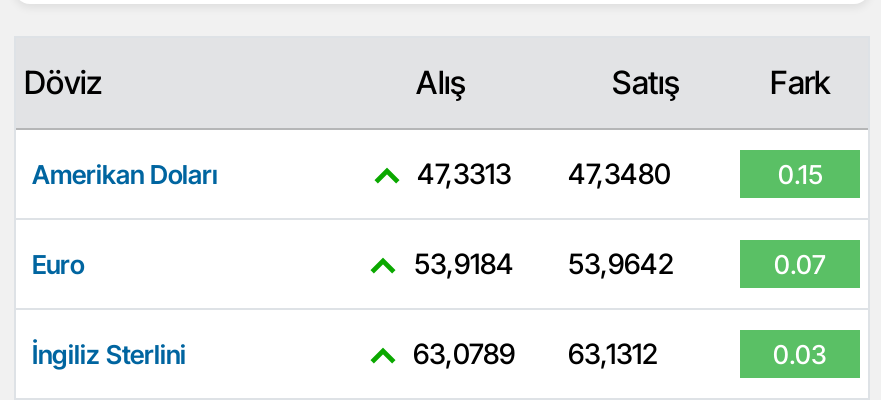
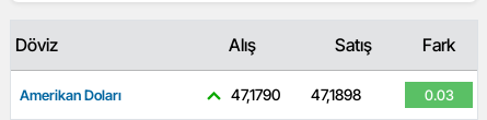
[32,155,826,369] 47,3313 | 47,3480 | 0.15 | Euro | 53,9184 | 53,9642 | 0.07 | İngiliz Sterlini | 63,0789 | 63,1312 -> [230,85,361,103] 47,1790 | 47,1898

